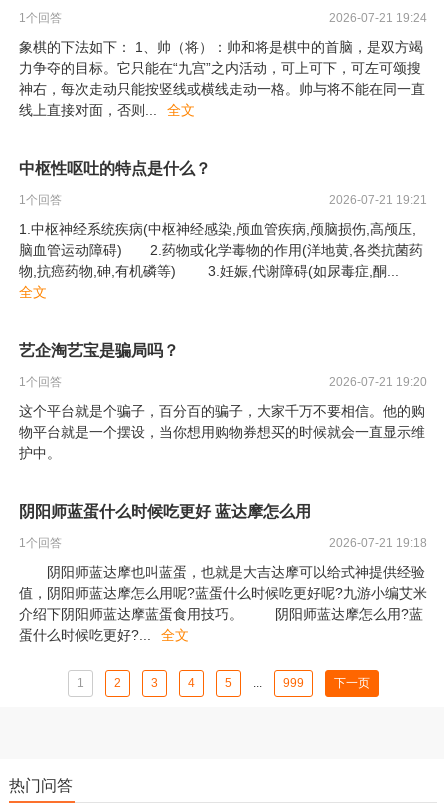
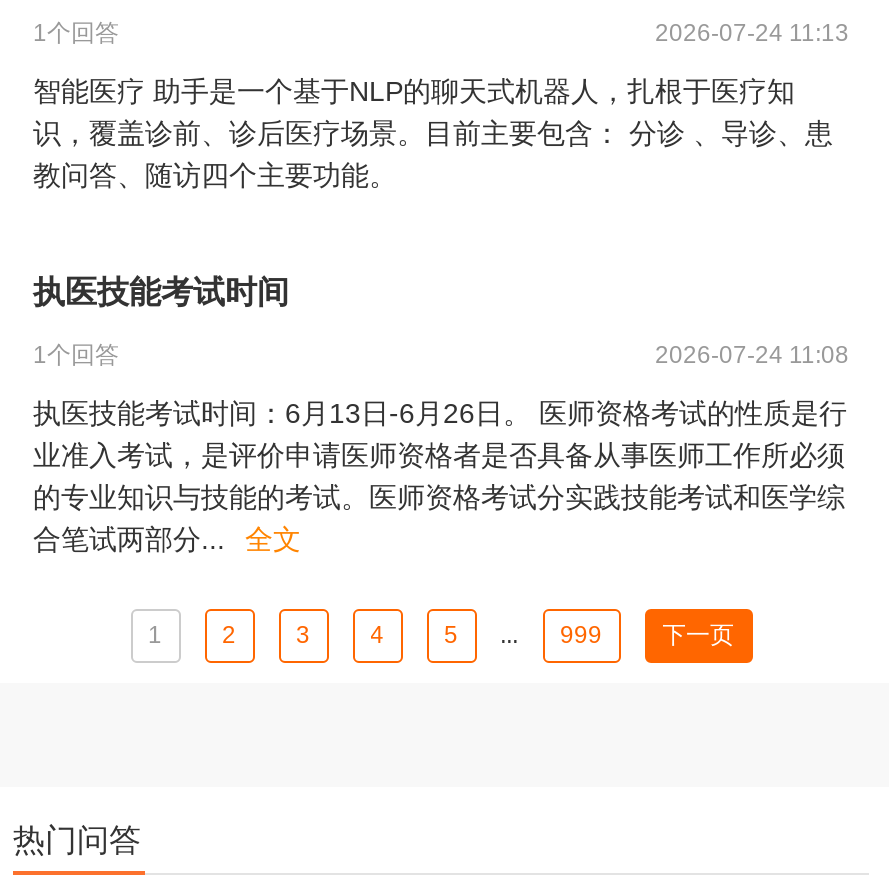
[329,11,427,25] 2026-07-21 19:24 -> [655,19,849,47] 2026-07-24 11:13
[19,39,425,118] 象棋的下法如下： 1、帅（将）：帅和将是棋中的首脑，是双方竭 | 力争夺的目标。它只能在“九宫”之内活动，可上可下，可左可颂搜 | 神右，每次走动只能按竖线或横线走动一格。帅与将不能在同一直 | 线上直接对面，否则... | 全文 -> [33,75,833,191] 智能医疗 助手是一个基于NLP的聊天式机器人，扎根于医疗知 | 识，覆盖诊前、诊后医疗场景。目前主要包含： 分诊 、导诊、患 | 教问答、随访四个主要功能。
[19,160,211,177] 中枢性呕吐的特点是什么？ -> [33,275,289,309] 执医技能考试时间
[19,193,427,643] 2026-07-21 19:21 | 1.中枢神经系统疾病(中枢神经感染,颅血管疾病,颅脑损伤,高颅压, | 脑血管运动障碍) 2.药物或化学毒物的作用(洋地黄,各类抗菌药 | 物,抗癌药物,砷,有机磷等) 3.妊娠,代谢障碍(如尿毒症,酮... | 全文 | 艺企淘艺宝是骗局吗？ | 1个回答 | 2026-07-21 19:20 | 这个平台就是个骗子，百分百的骗子，大家千万不要相信。他的购 | 物平台就是一个摆设，当你想用购物券想买的时候就会一直显示维 | 护中。 | 阴阳师蓝蛋什么时候吃更好 蓝达摩怎么用 | 1个回答 | 2026-07-21 19:18 | 阴阳师蓝达摩也叫蓝蛋，也就是大吉达摩可以给式神提供经验 | 值，阴阳师蓝达摩怎么用呢?蓝蛋什么时候吃更好呢?九游小编艾米 | 介绍下阴阳师蓝达摩蓝蛋食用技巧。 阴阳师蓝达摩怎么用?蓝 | 蛋什么时候吃更好?... -> [33,341,849,555] 2026-07-24 11:08 | 执医技能考试时间：6月13日-6月26日。 医师资格考试的性质是行 | 业准入考试，是评价申请医师资格者是否具备从事医师工作所必须 | 的专业知识与技能的考试。医师资格考试分实践技能考试和医学综 | 合笔试两部分...

